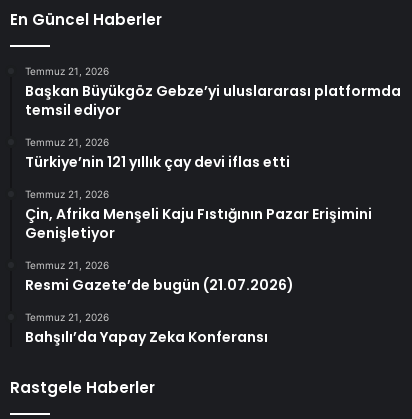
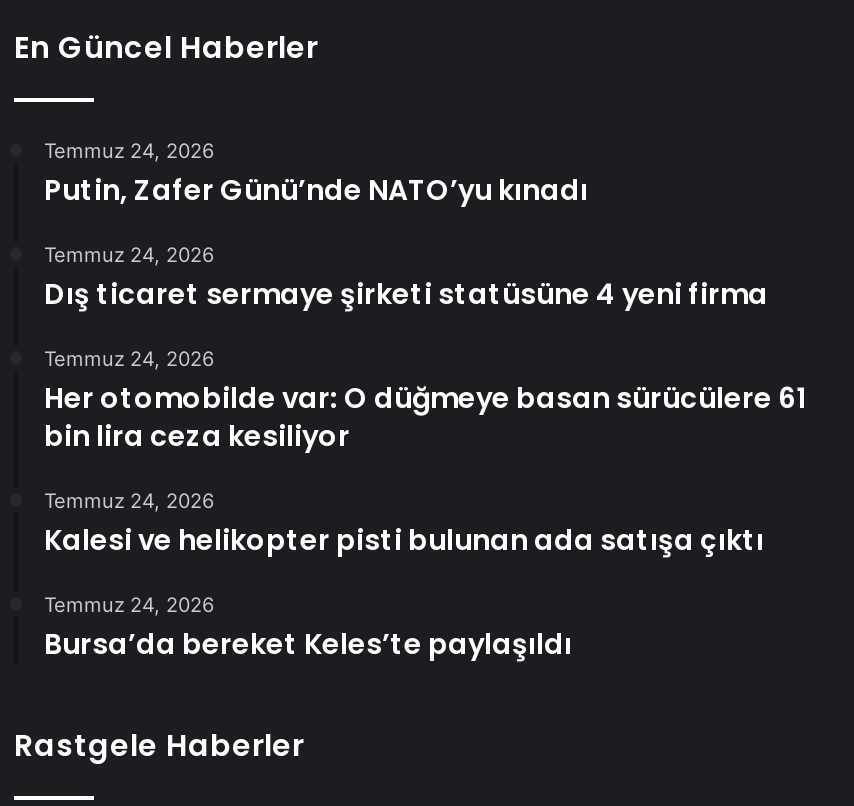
[25,65,401,120] Temmuz 21, 2026 | Başkan Büyükgöz Gebze’yi uluslararası platformda | temsil ediyor -> [44,138,588,210] Temmuz 24, 2026 | Putin, Zafer Günü’nde NATO’yu kınadı
[25,136,290,172] Temmuz 21, 2026 | Türkiye’nin 121 yıllık çay devi iflas etti -> [44,242,768,314] Temmuz 24, 2026 | Dış ticaret sermaye şirketi statüsüne 4 yeni firma
[25,188,372,243] Temmuz 21, 2026 | Çin, Afrika Menşeli Kaju Fıstığının Pazar Erişimini | Genişletiyor -> [44,346,806,456] Temmuz 24, 2026 | Her otomobilde var: O düğmeye basan sürücülere 61 | bin lira ceza kesiliyor
[25,259,294,295] Temmuz 21, 2026 | Resmi Gazete’de bugün (21.07.2026) -> [44,488,764,560] Temmuz 24, 2026 | Kalesi ve helikopter pisti bulunan ada satışa çıktı
[25,311,268,347] Temmuz 21, 2026 | Bahşılı’da Yapay Zeka Konferansı -> [44,592,572,664] Temmuz 24, 2026 | Bursa’da bereket Keles’te paylaşıldı

